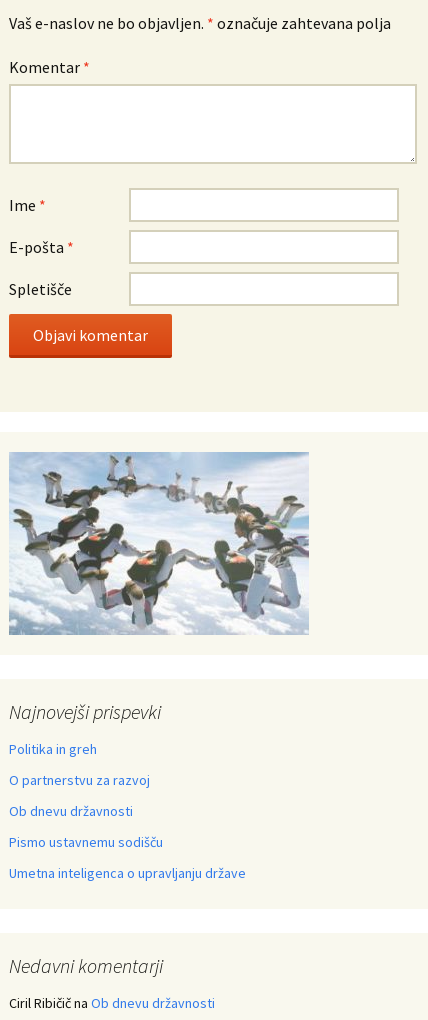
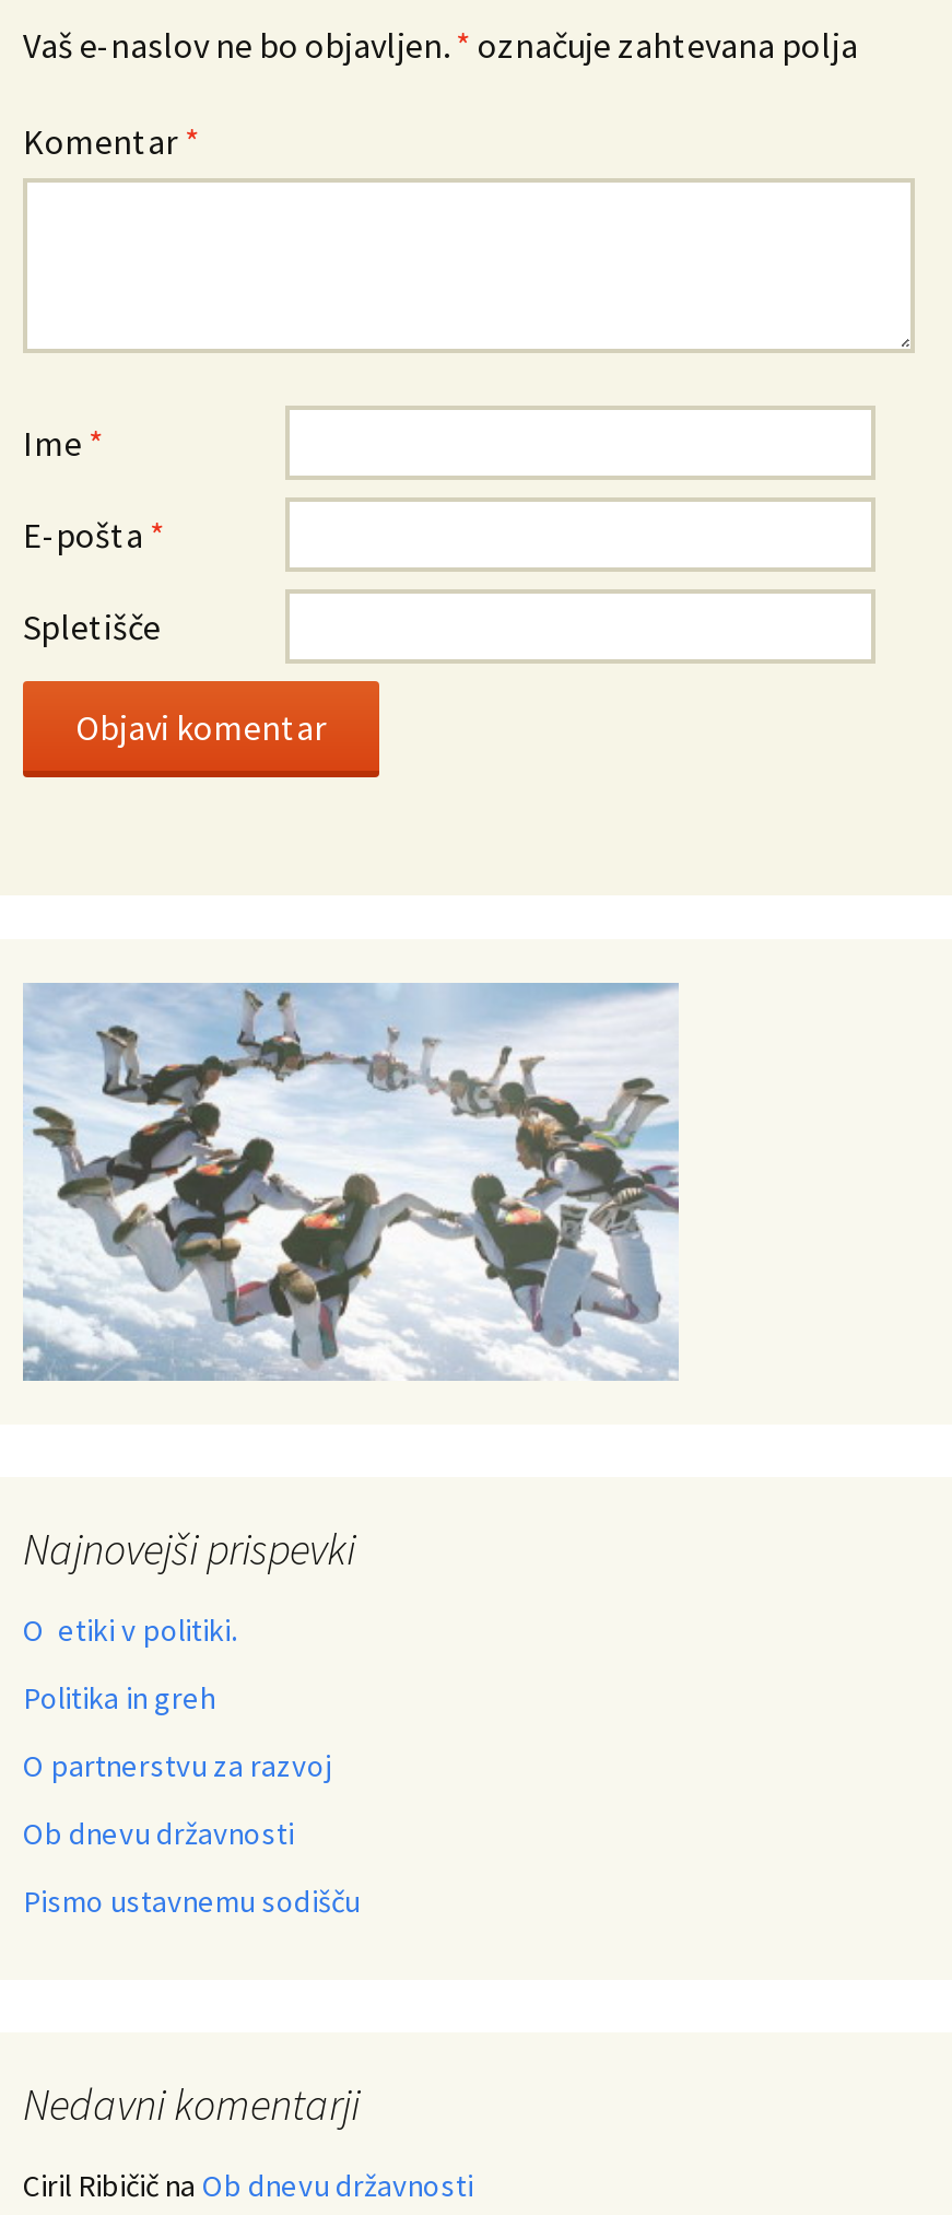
none -> [23,1611,237,1650] O etiki v politiki.
moved [9,739,163,850] -> [23,1678,360,1921]: Politika in greh | O partnerstvu za razvoj | Ob dnevu državnosti | Pismo ustavnemu sodišču
[9,863,246,881] Umetna inteligenca o upravljanju države -> none

